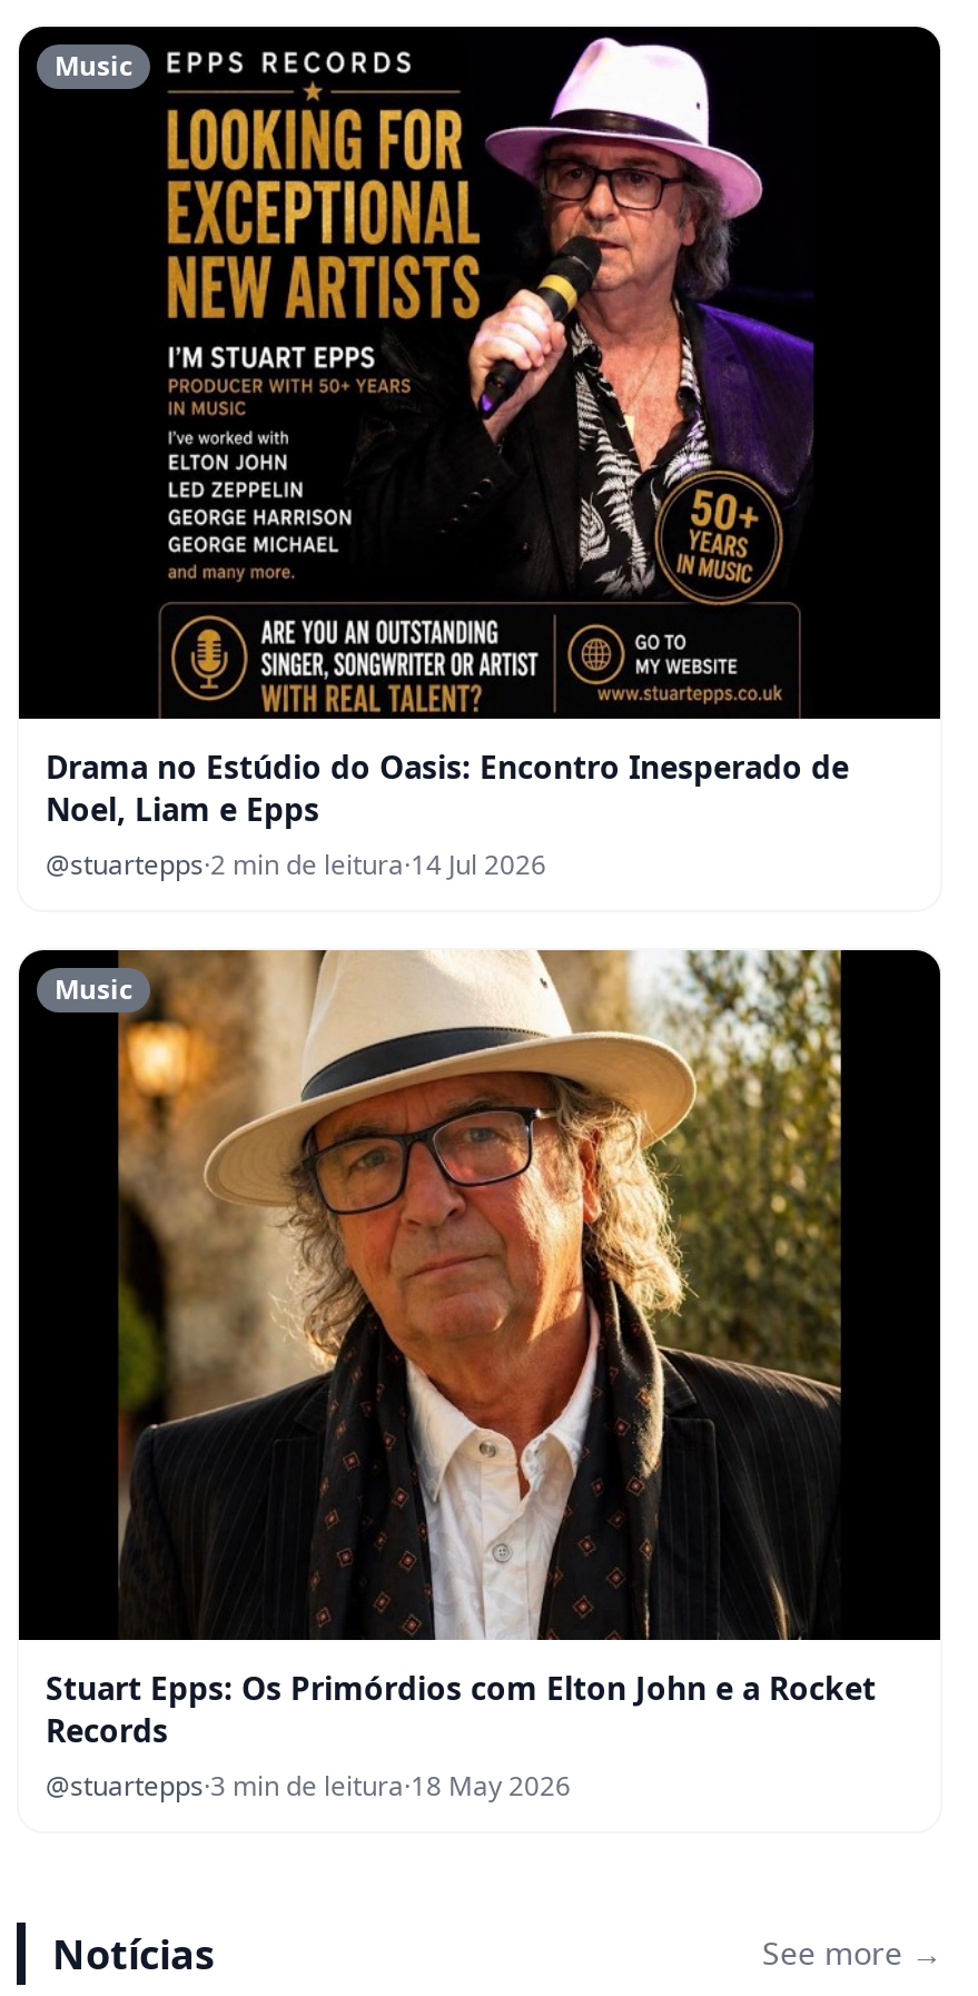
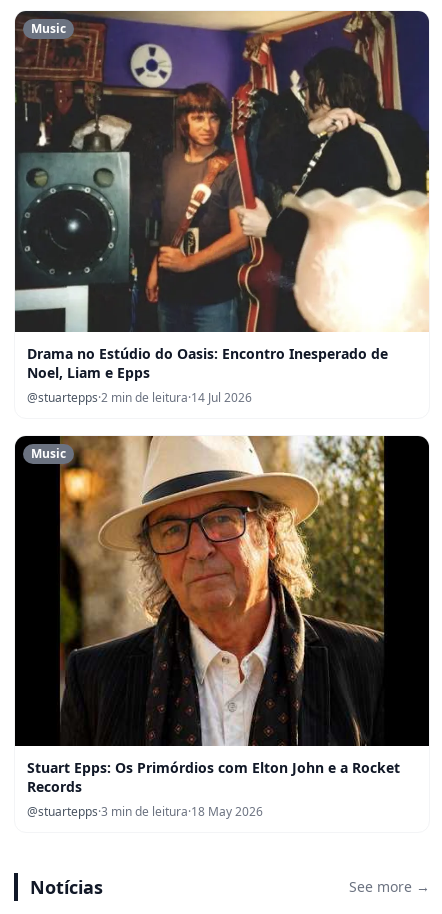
[19,23,942,722] [image] -> [14,10,430,333] [image]

